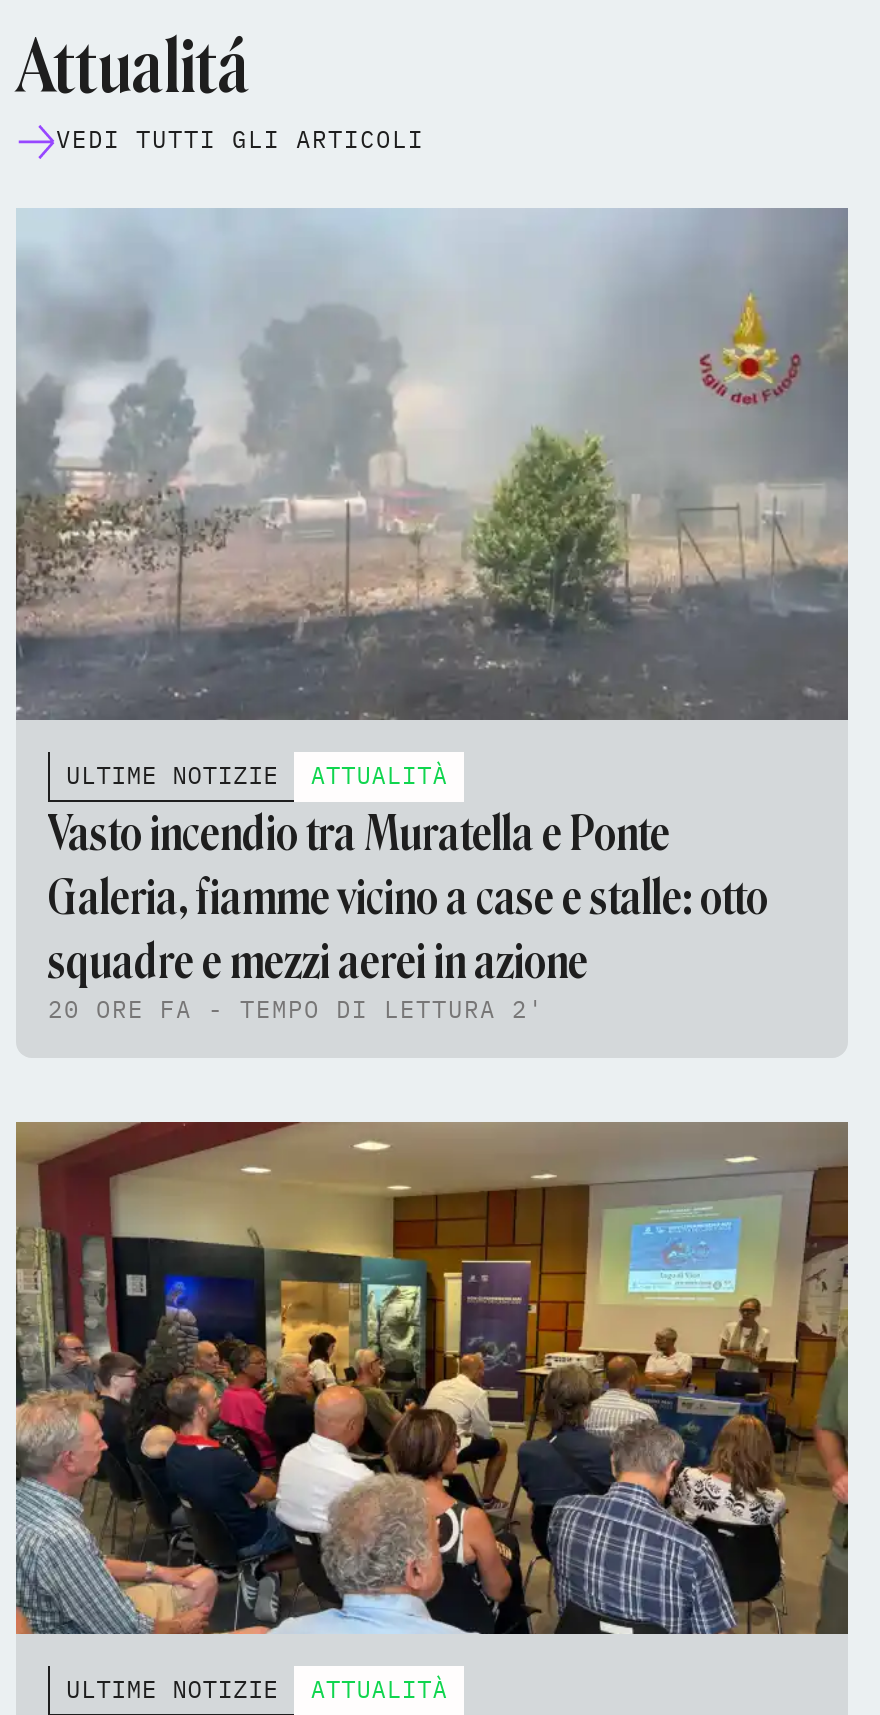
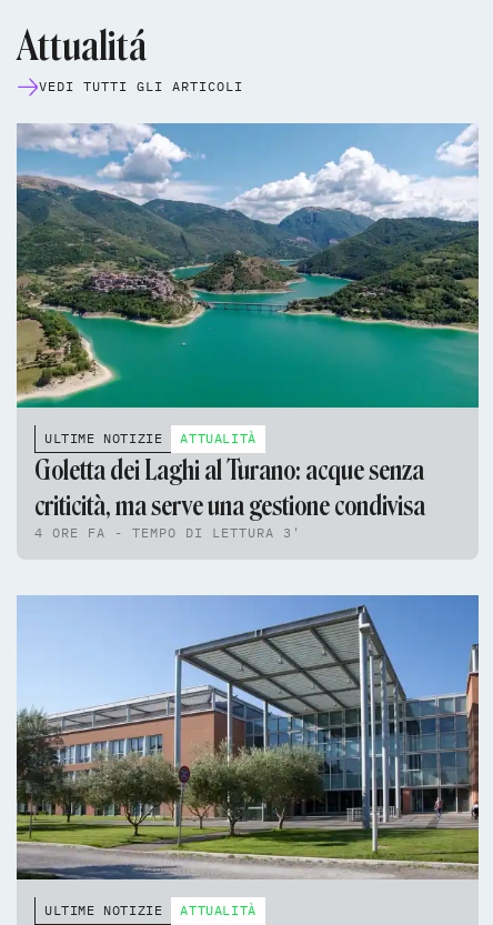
[16,207,850,721] [image] -> [17,123,479,409] [image]
[48,804,768,1024] Vasto incendio tra Muratella e Ponte | Galeria, fiamme vicino a case e stalle: otto | squadre e mezzi aerei in azione | 20 ORE FA - TEMPO DI LETTURA 2' -> [34,455,425,541] Goletta dei Laghi al Turano: acque senza | criticità, ma serve una gestione condivisa | 4 ORE FA - TEMPO DI LETTURA 3'
[14,1119,848,1635] [image] -> [17,595,480,881] [image]

